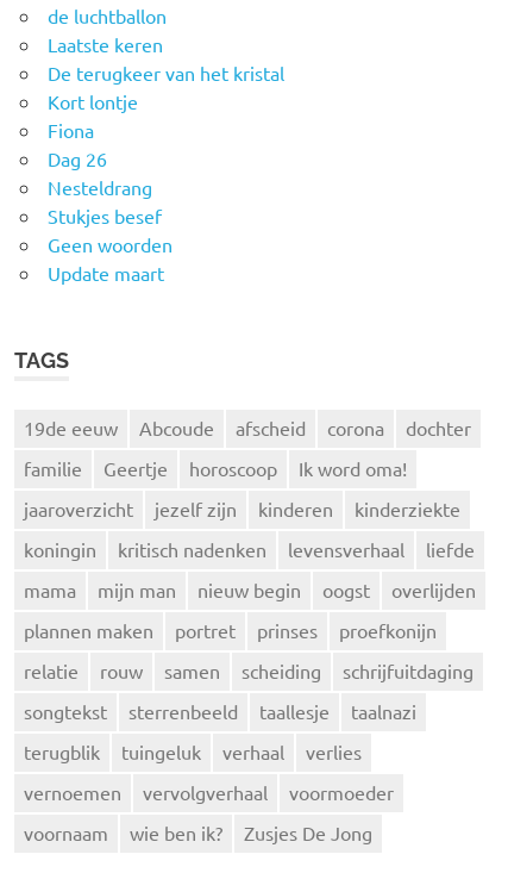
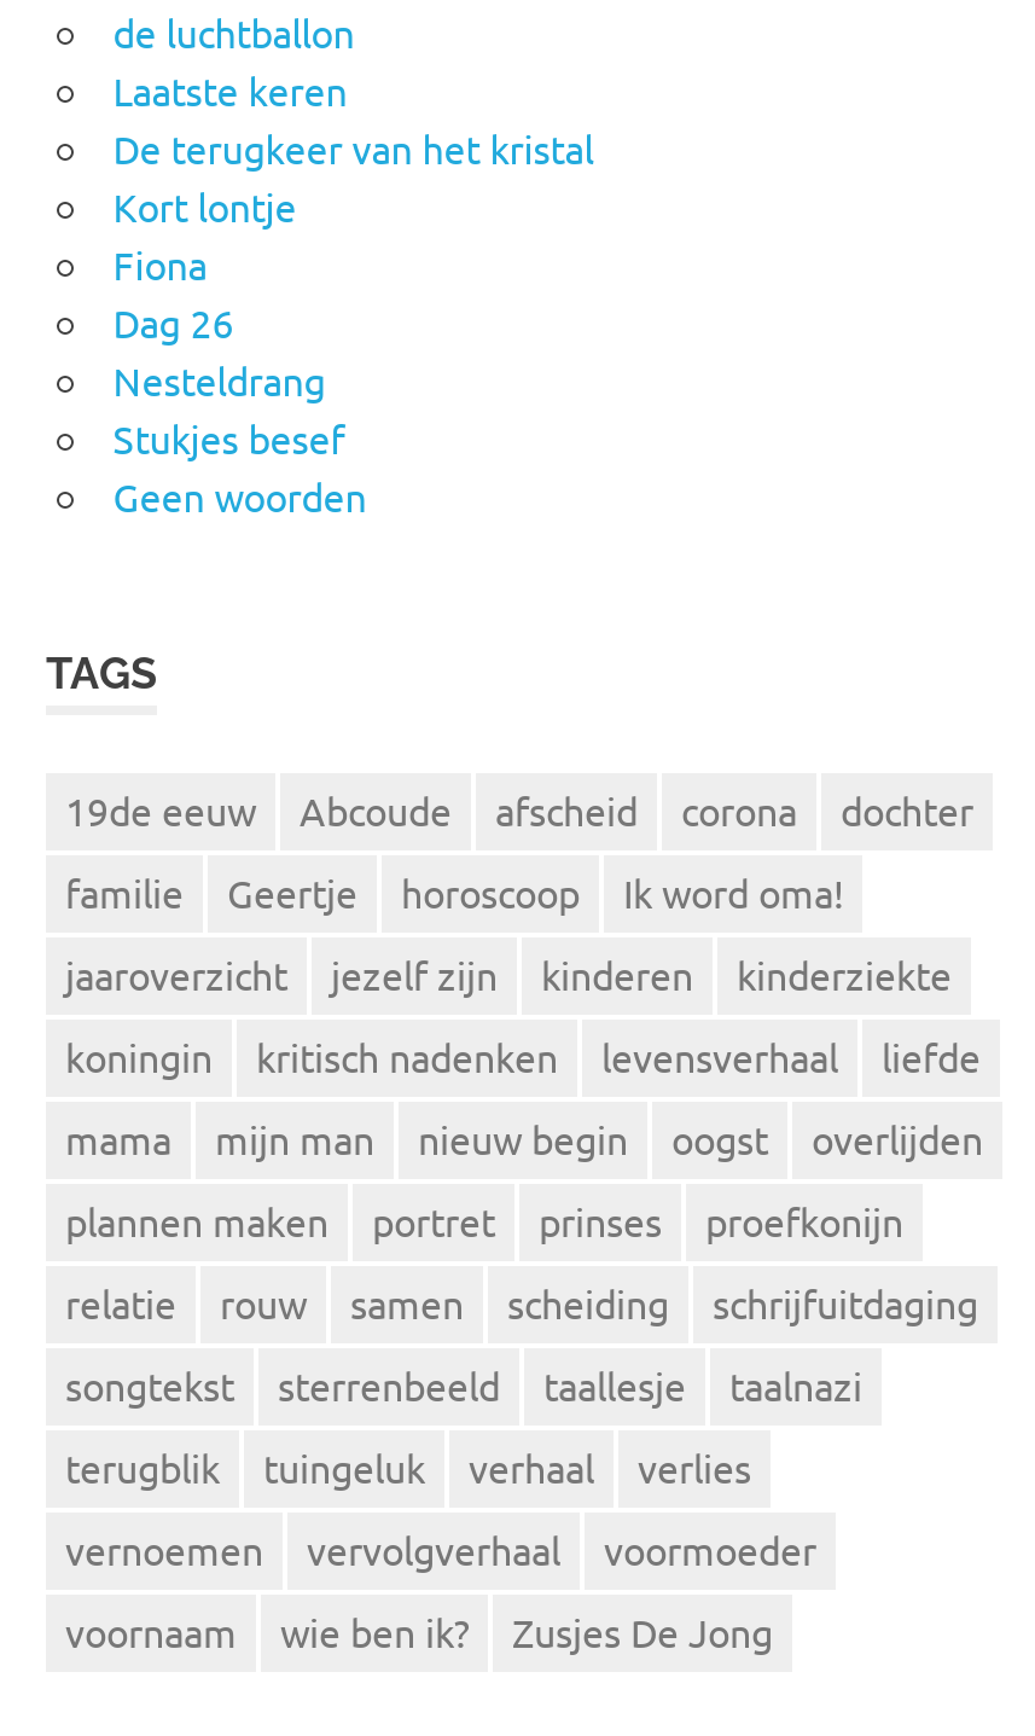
[47,261,164,285] Update maart -> none

